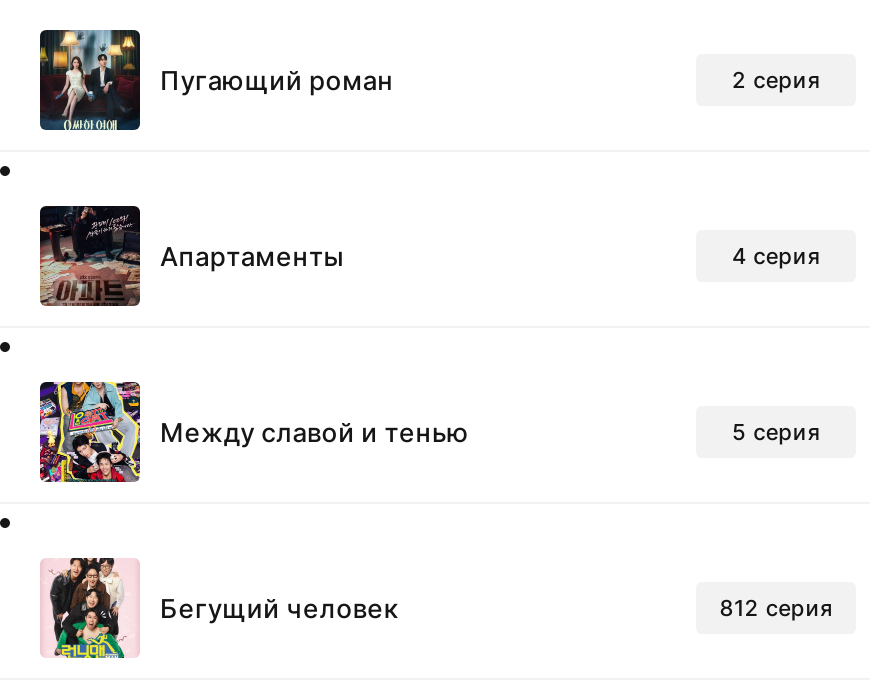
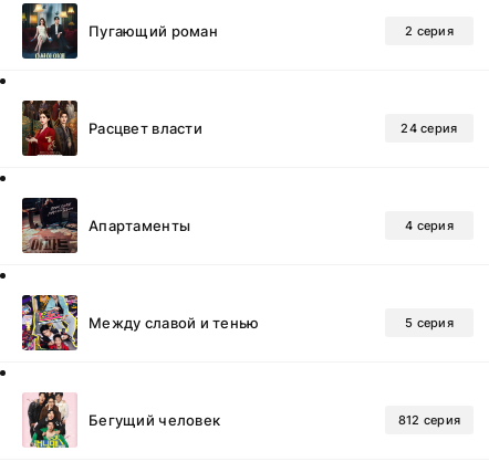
none -> [22,99,458,156] [image] | Расцвет власти | 24 серия

